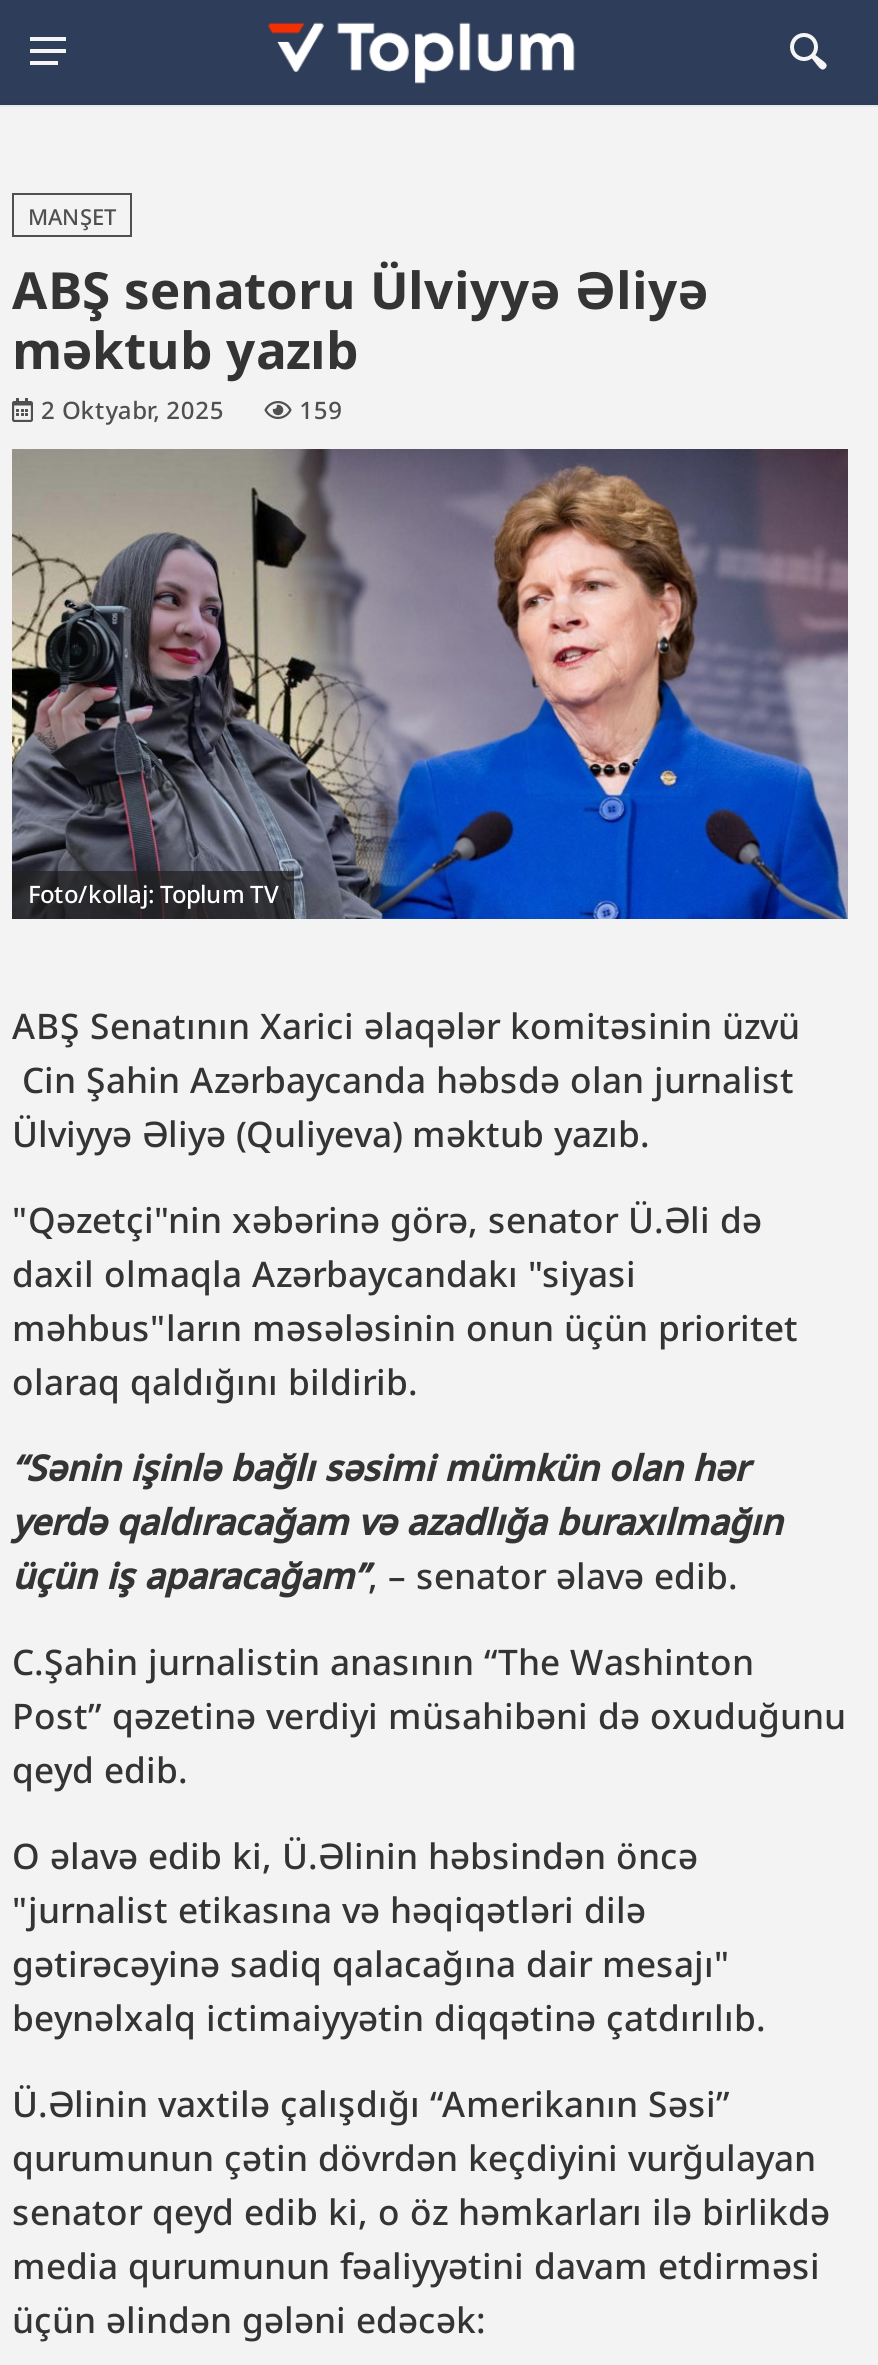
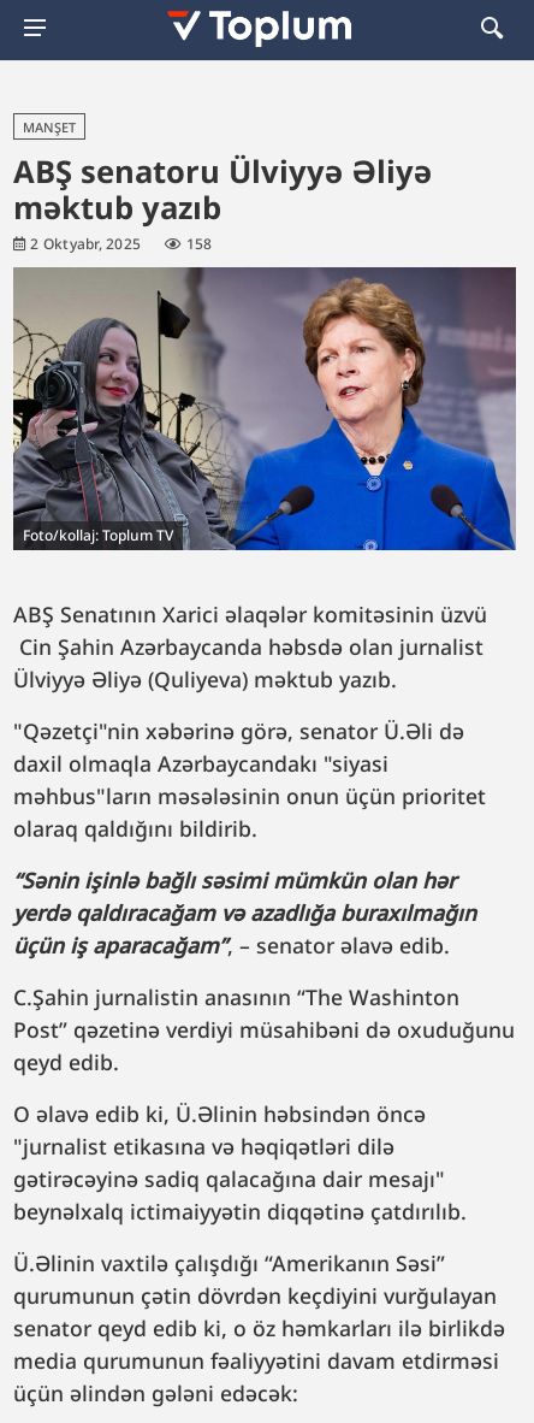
[293,393,343,427] 159 -> [182,234,212,254] 158

